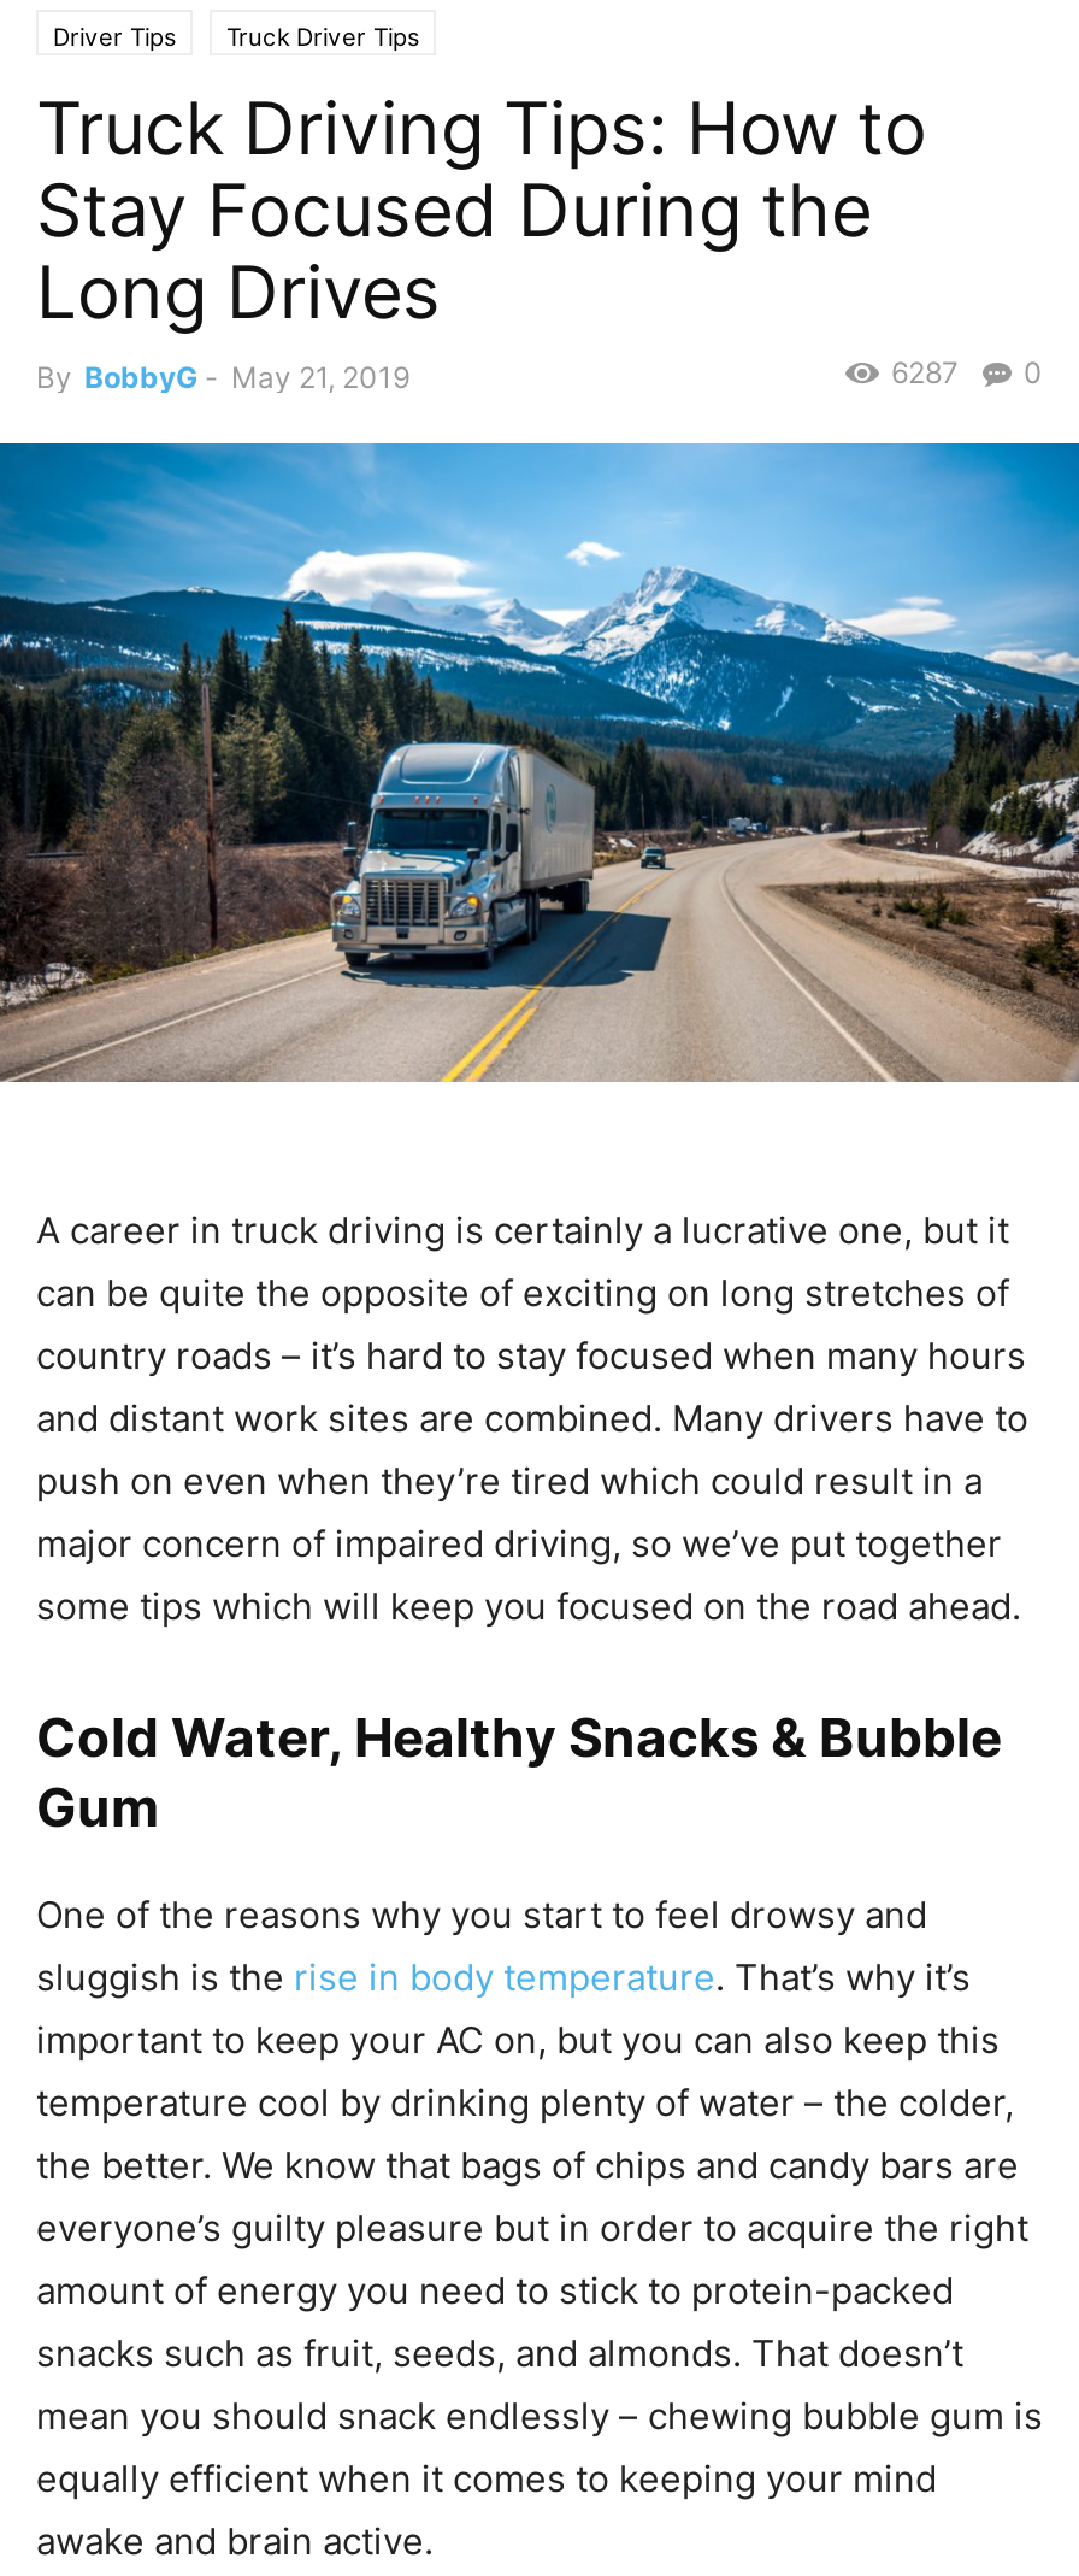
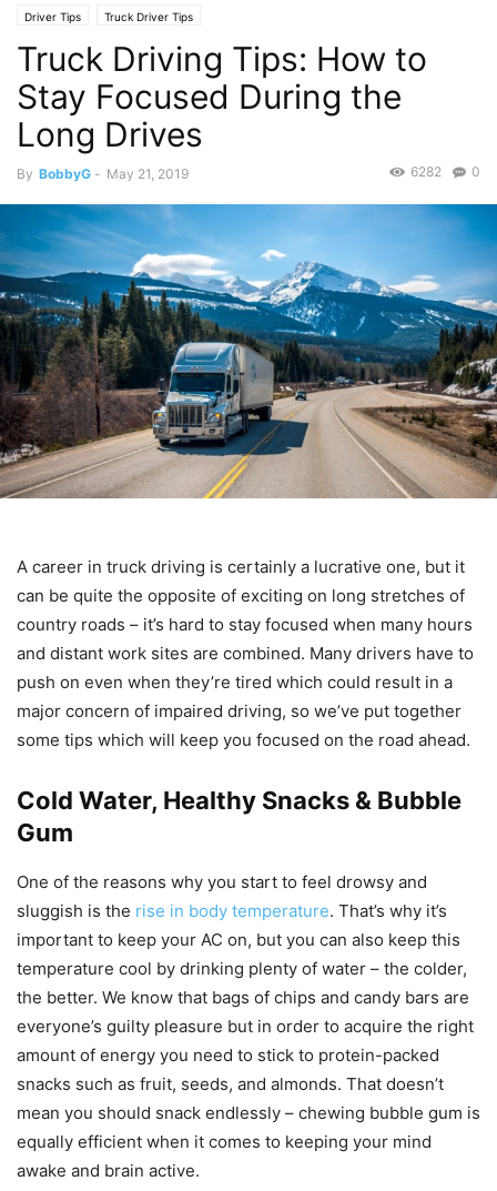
[891,354,1043,390] 6287 0 -> [410,163,480,180] 6282 0

